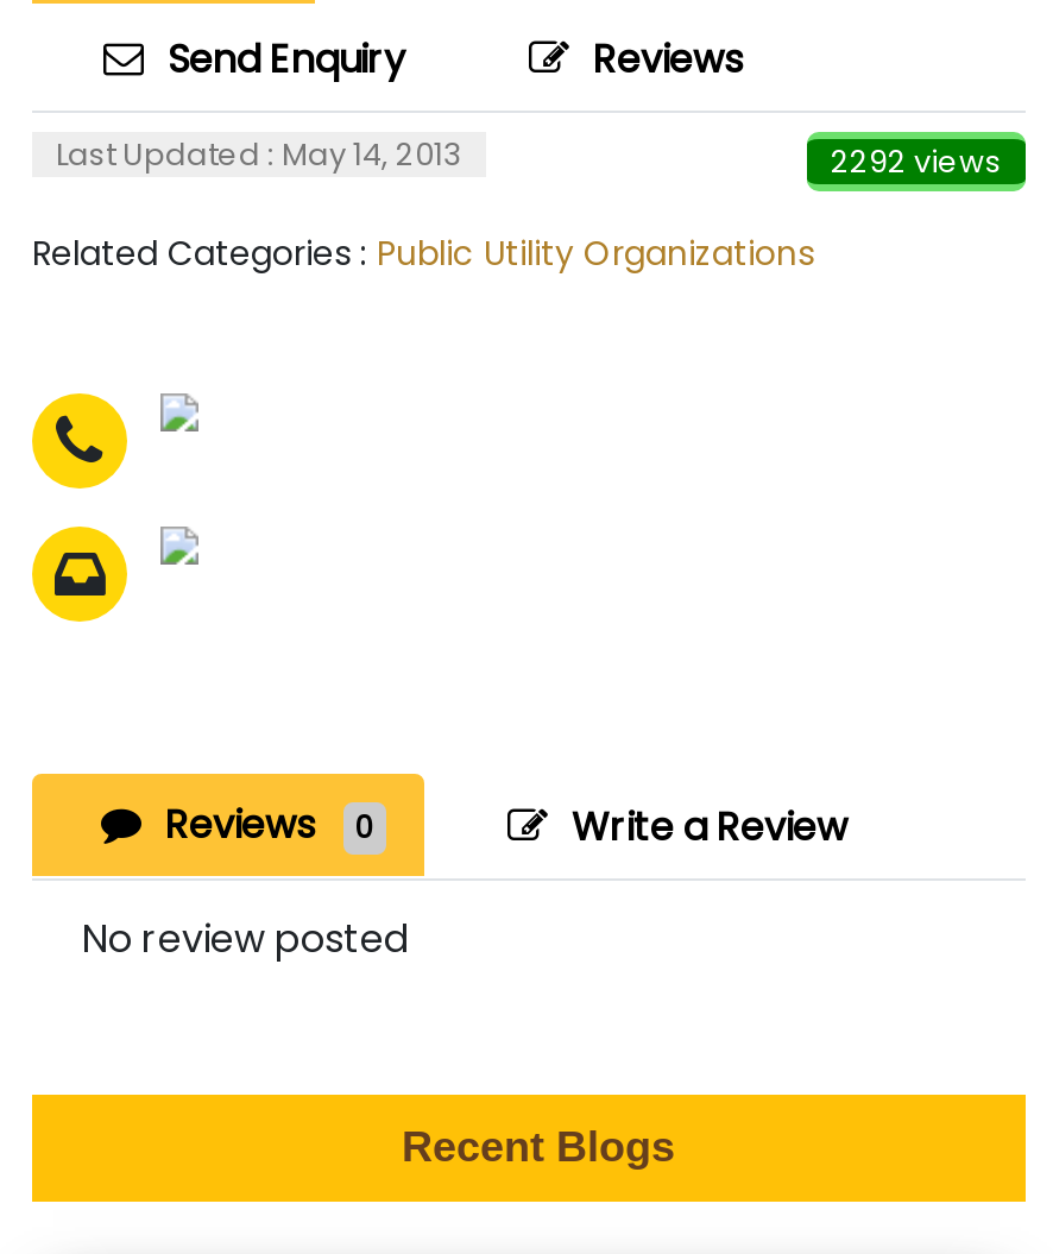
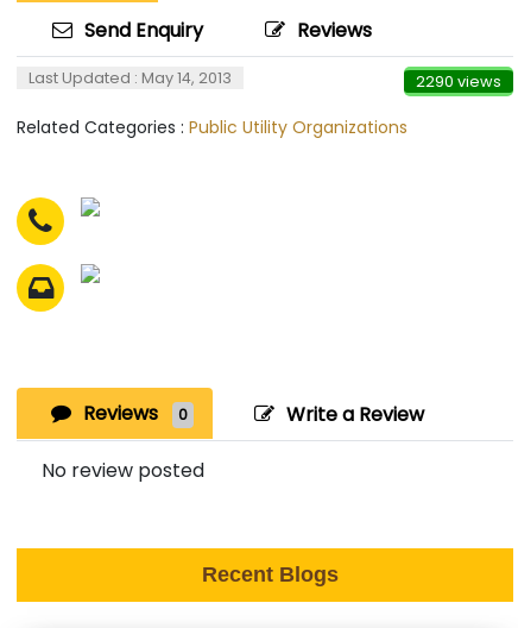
[831,142,1002,182] 2292 views -> [416,72,501,92] 2290 views

